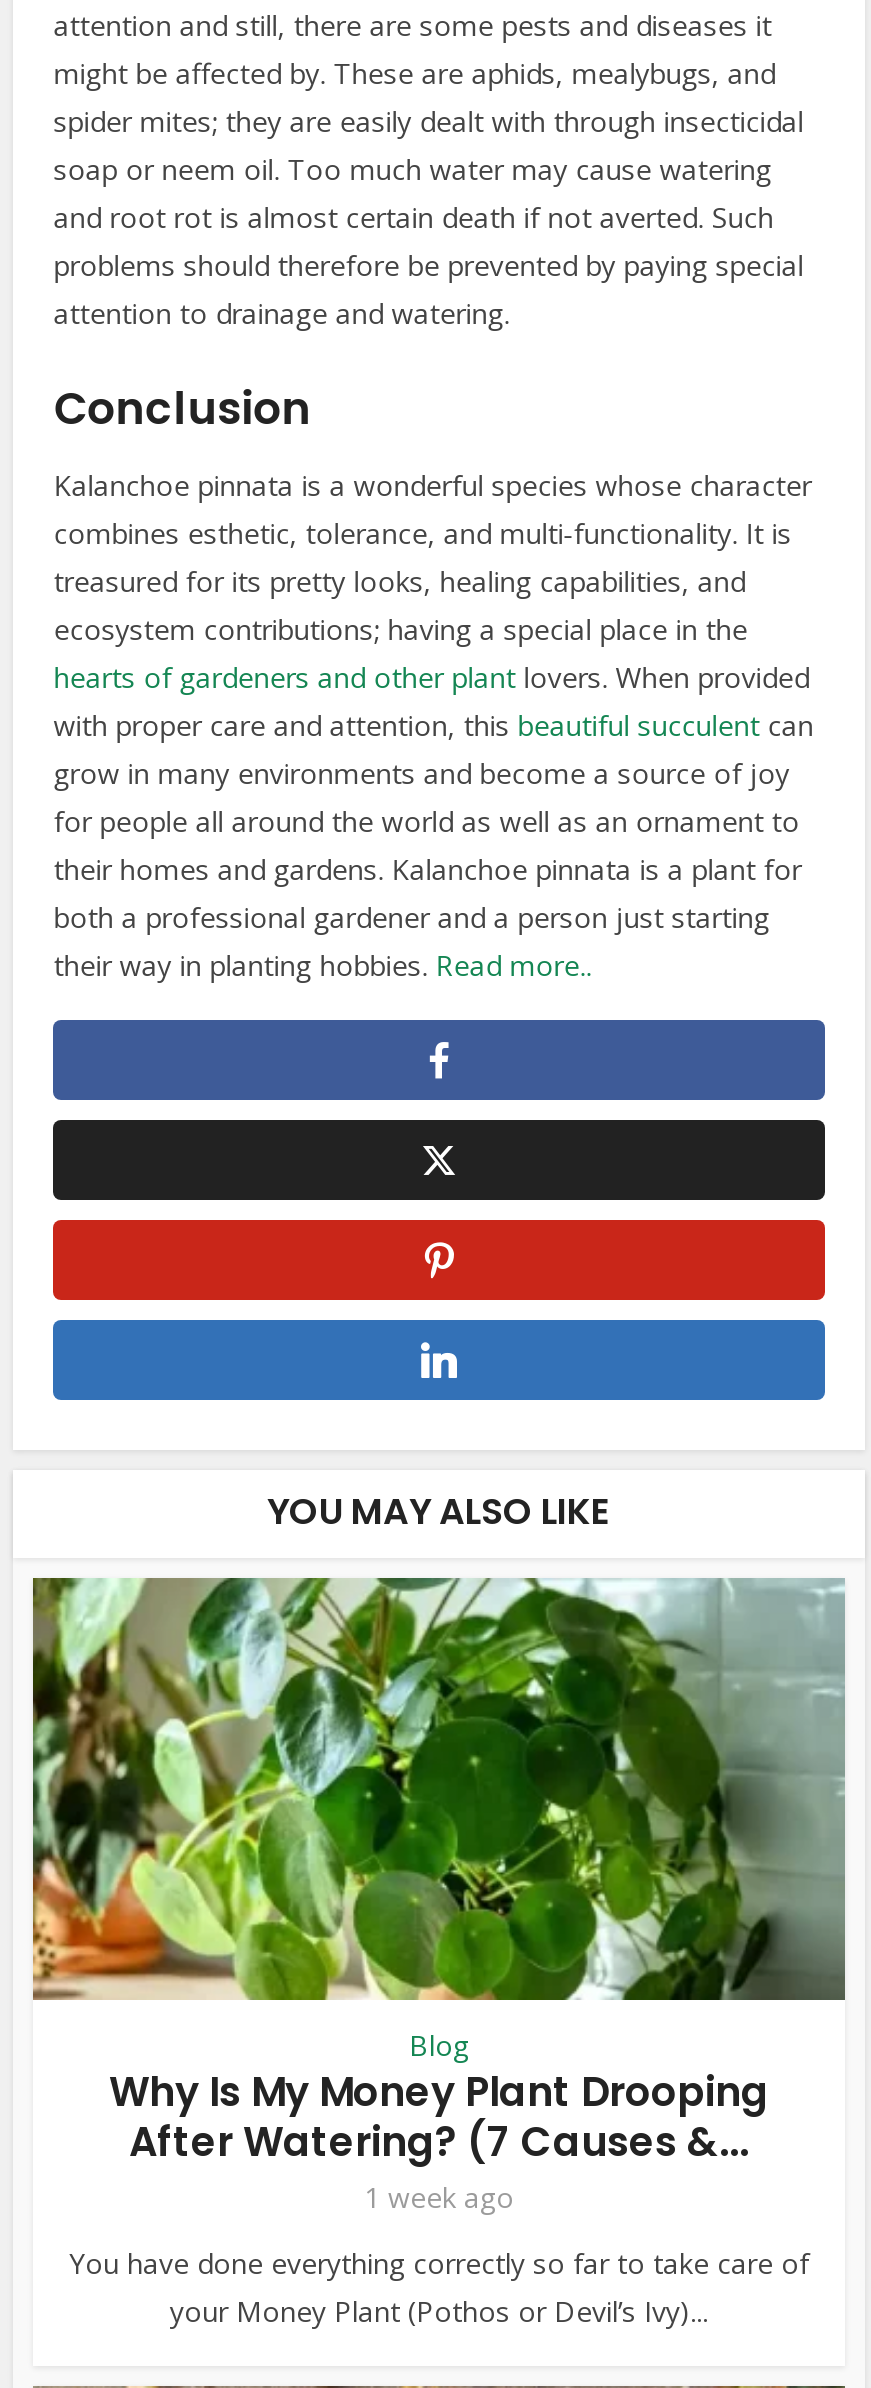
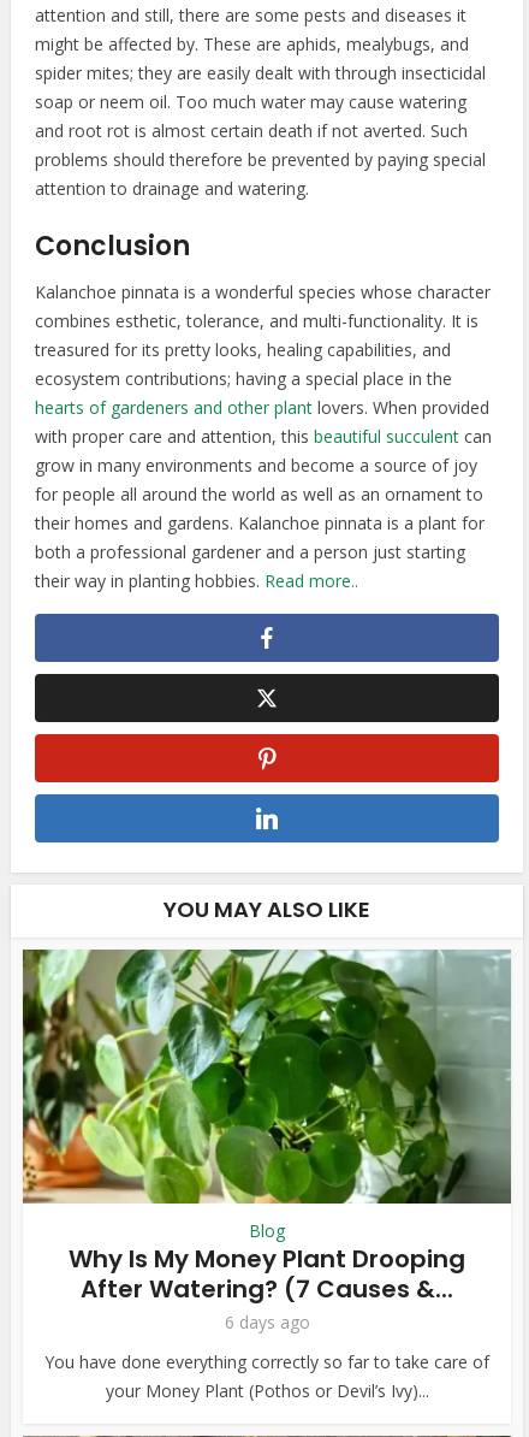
[364,2178,514,2216] 1 week ago -> [224,1311,310,1333] 6 days ago

